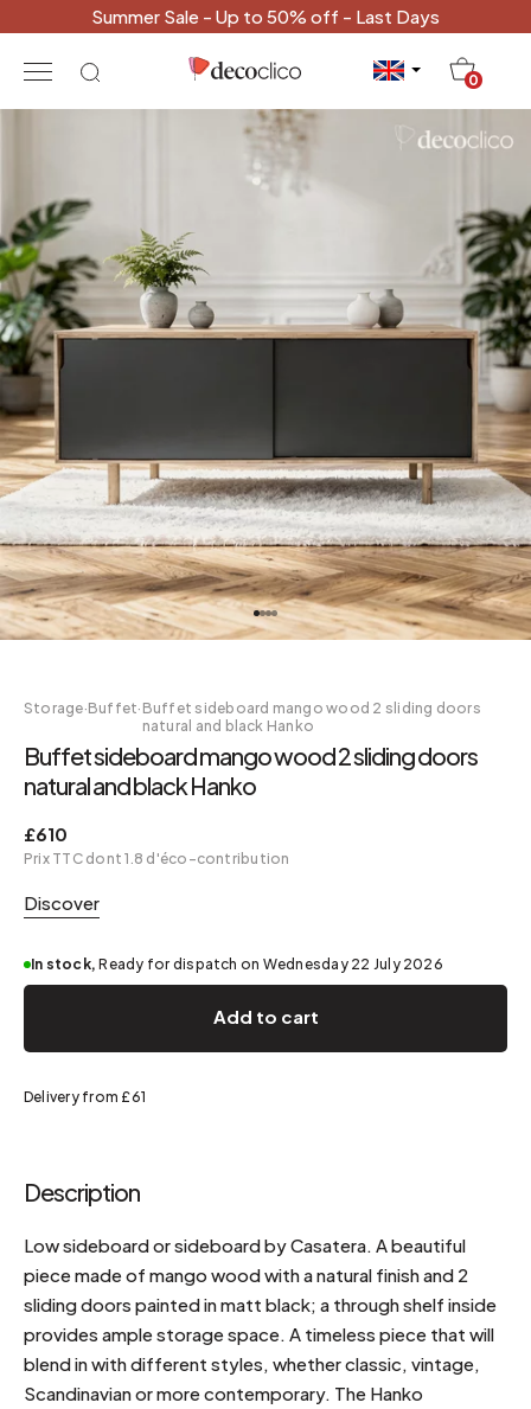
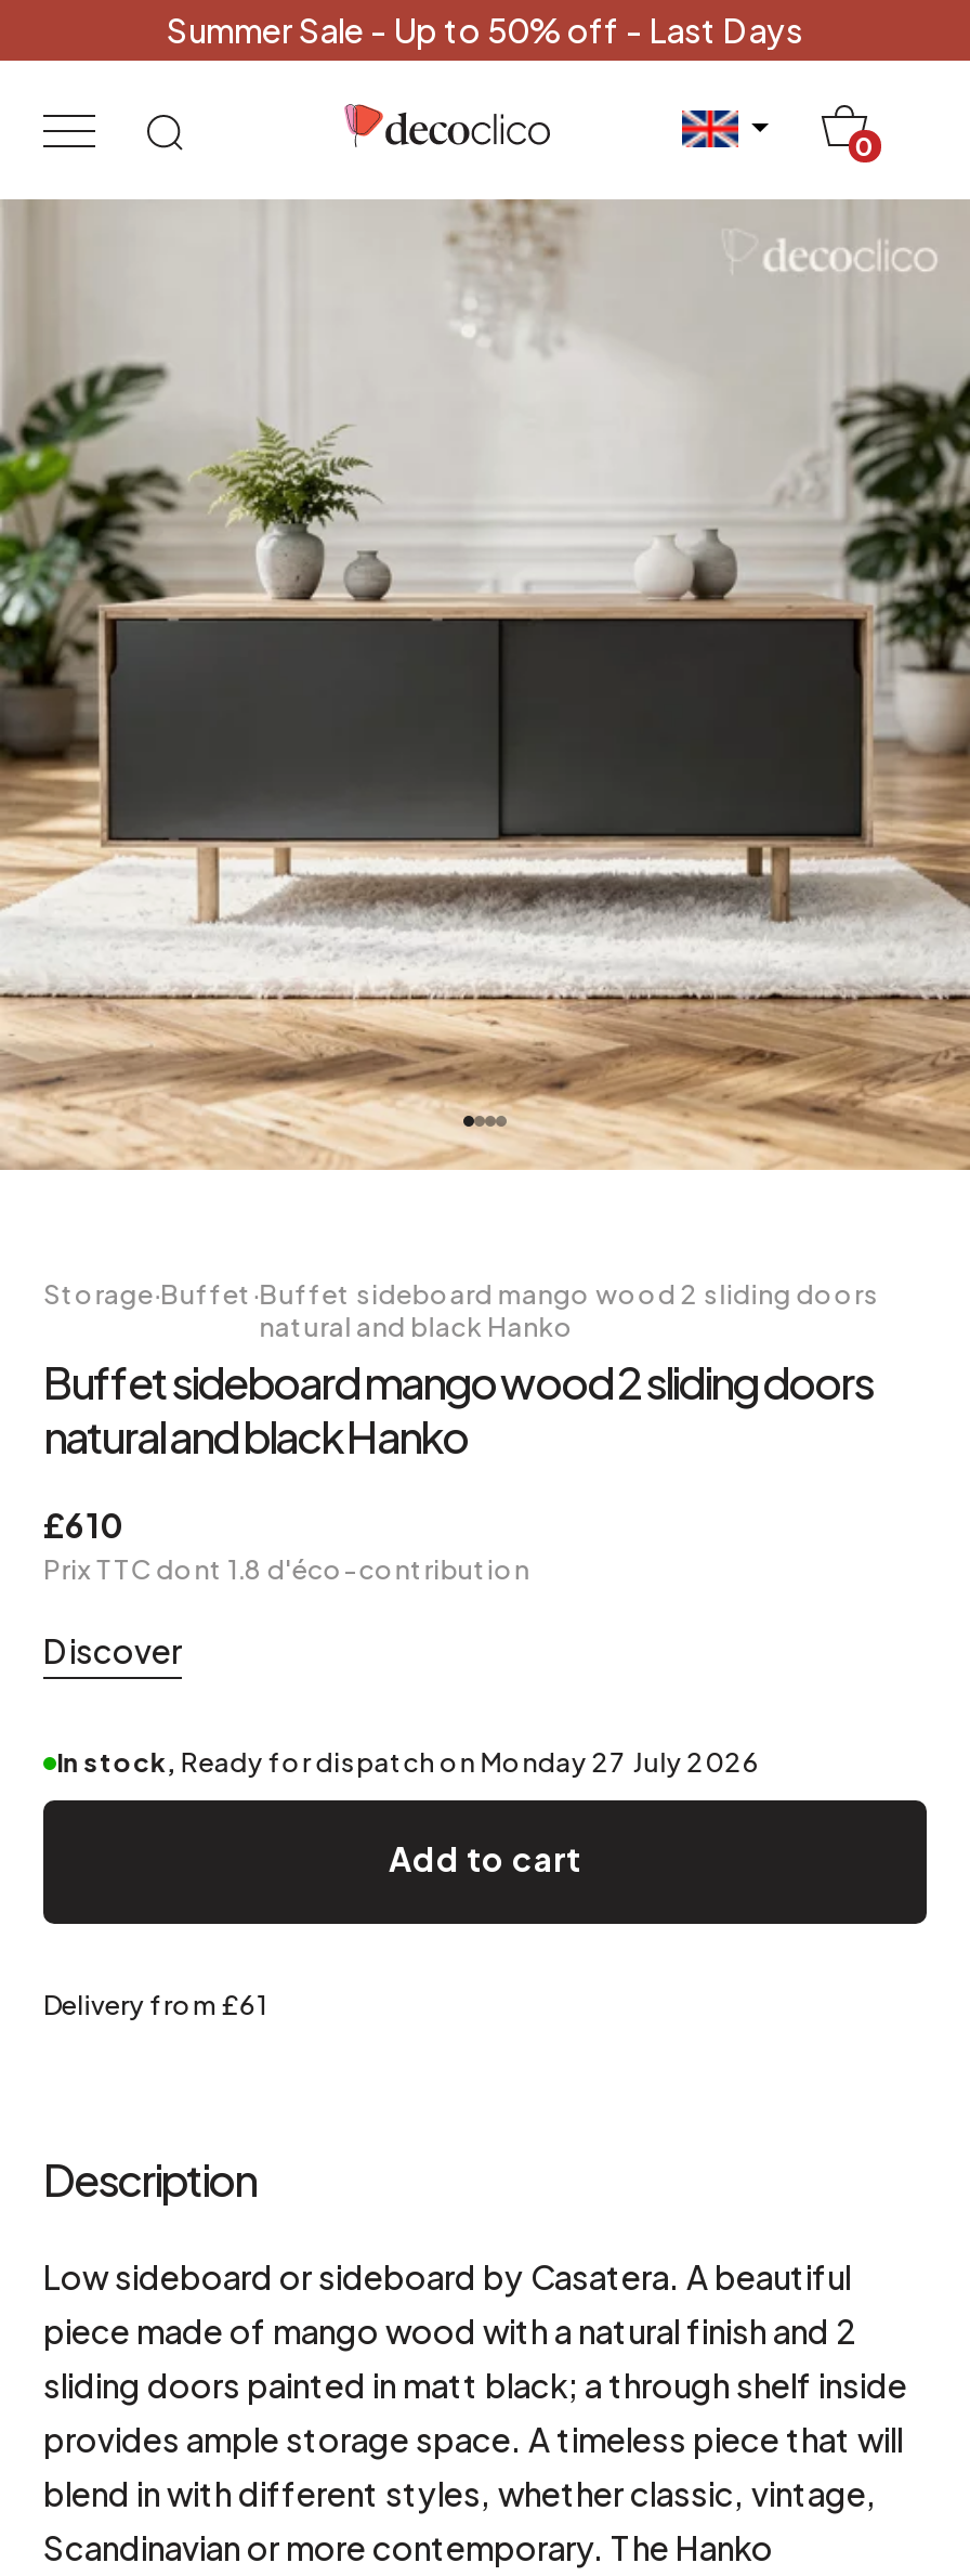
[31,955,443,973] In stock, Ready for dispatch on Wednesday 22 July 2026 -> [56,1746,761,1779] In stock, Ready for dispatch on Monday 27 July 2026

